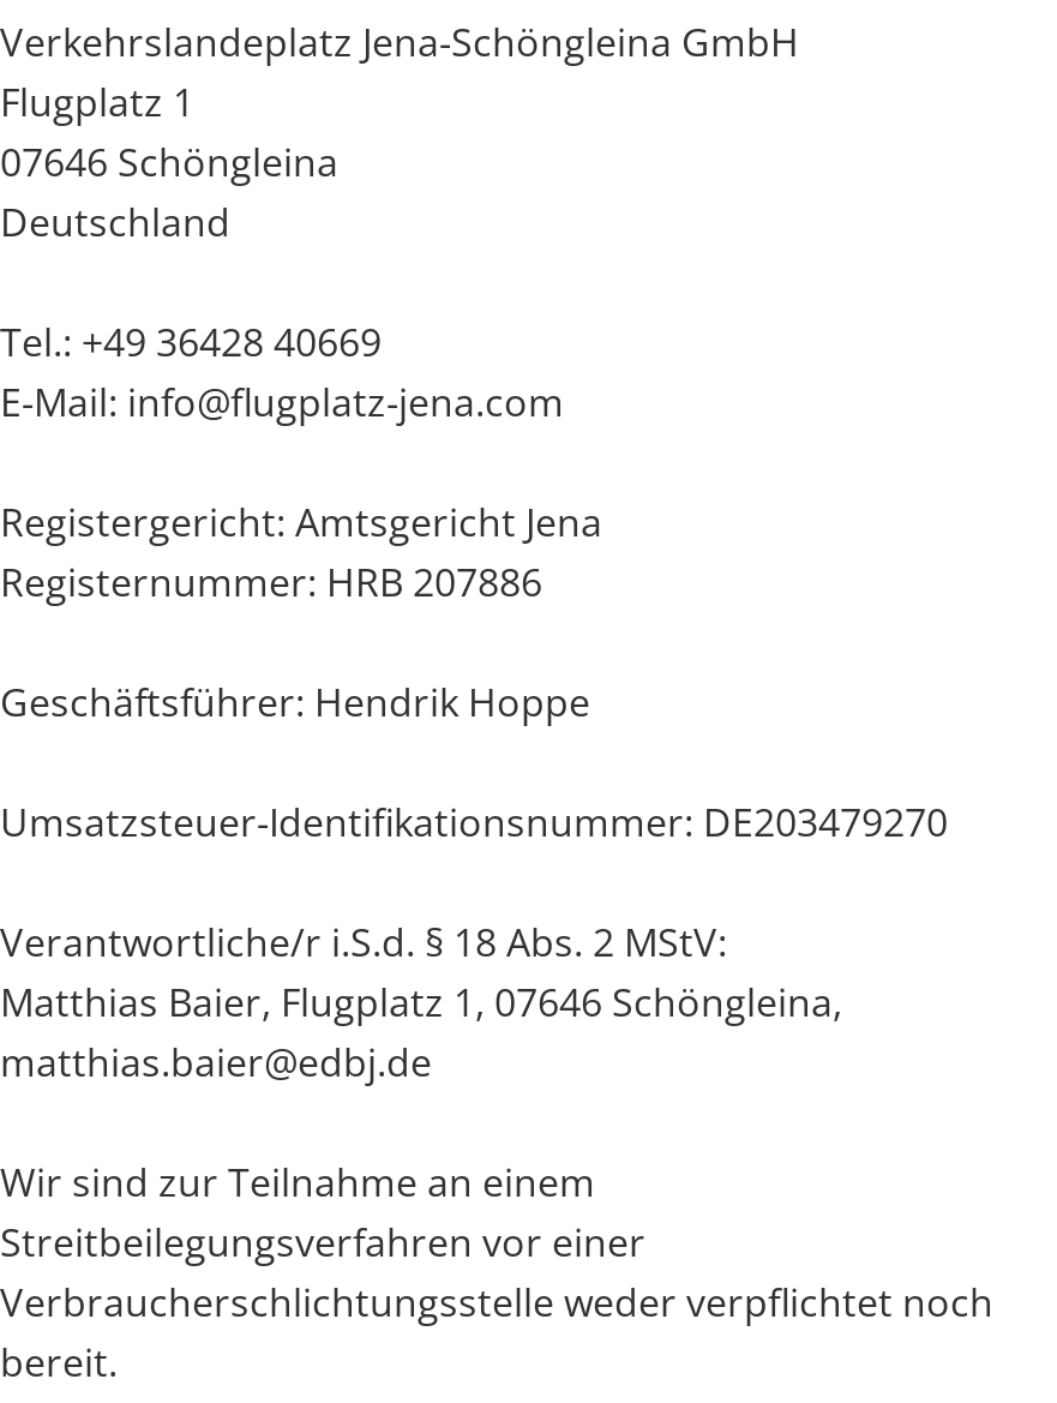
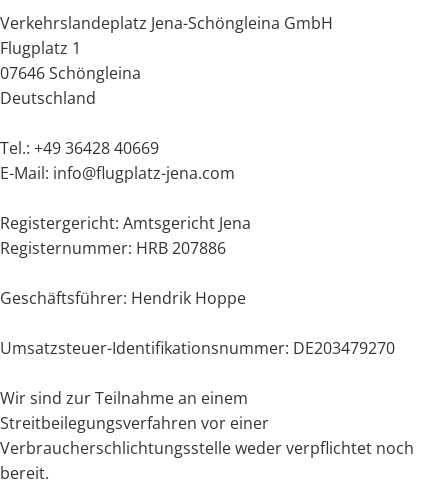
[0,916,842,1089] Verantwortliche/r i.S.d. § 18 Abs. 2 MStV: | Matthias Baier, Flugplatz 1, 07646 Schöngleina, | matthias.baier@edbj.de -> none

